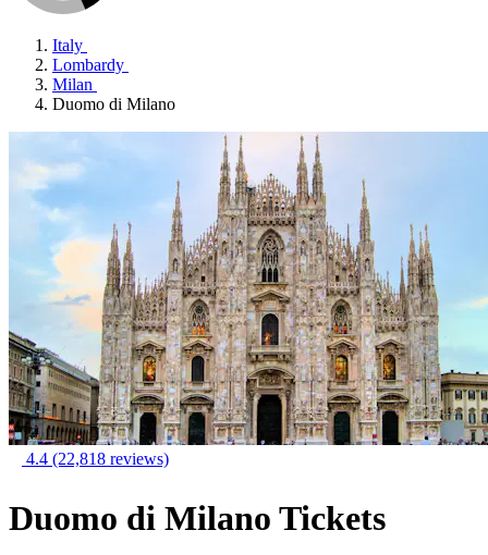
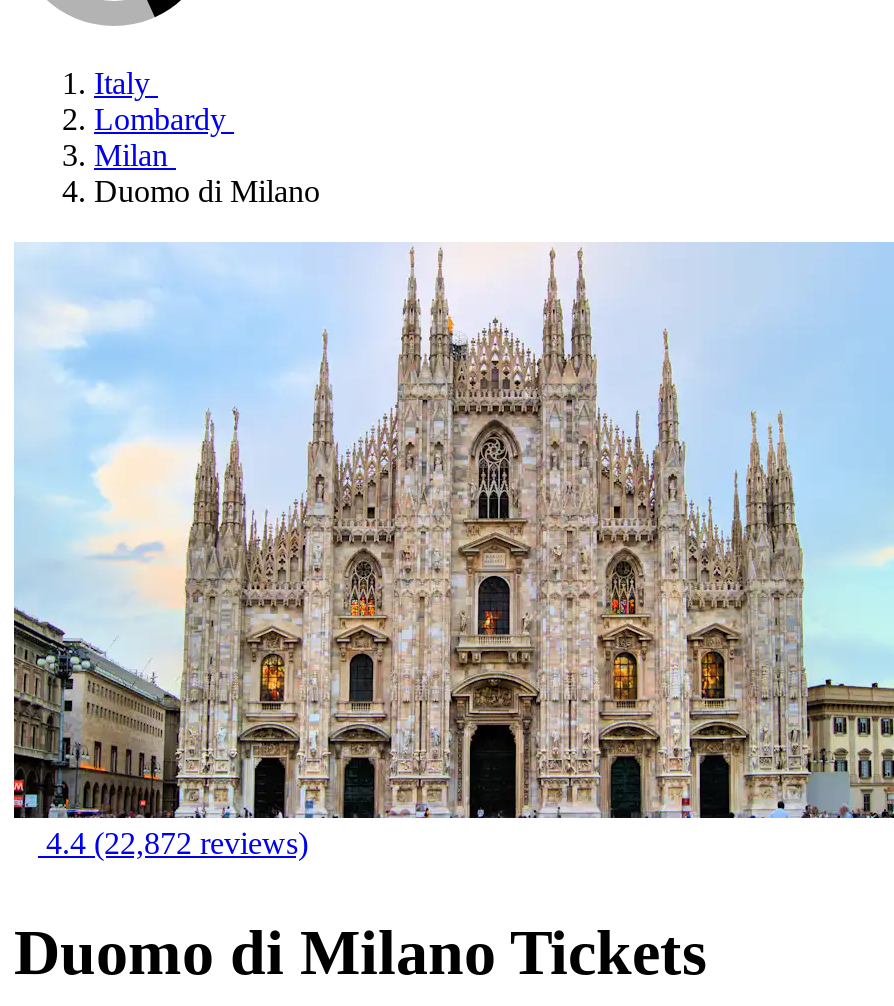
[26,449,169,468] 4.4 (22,818 reviews) -> [46,826,308,860] 4.4 (22,872 reviews)

